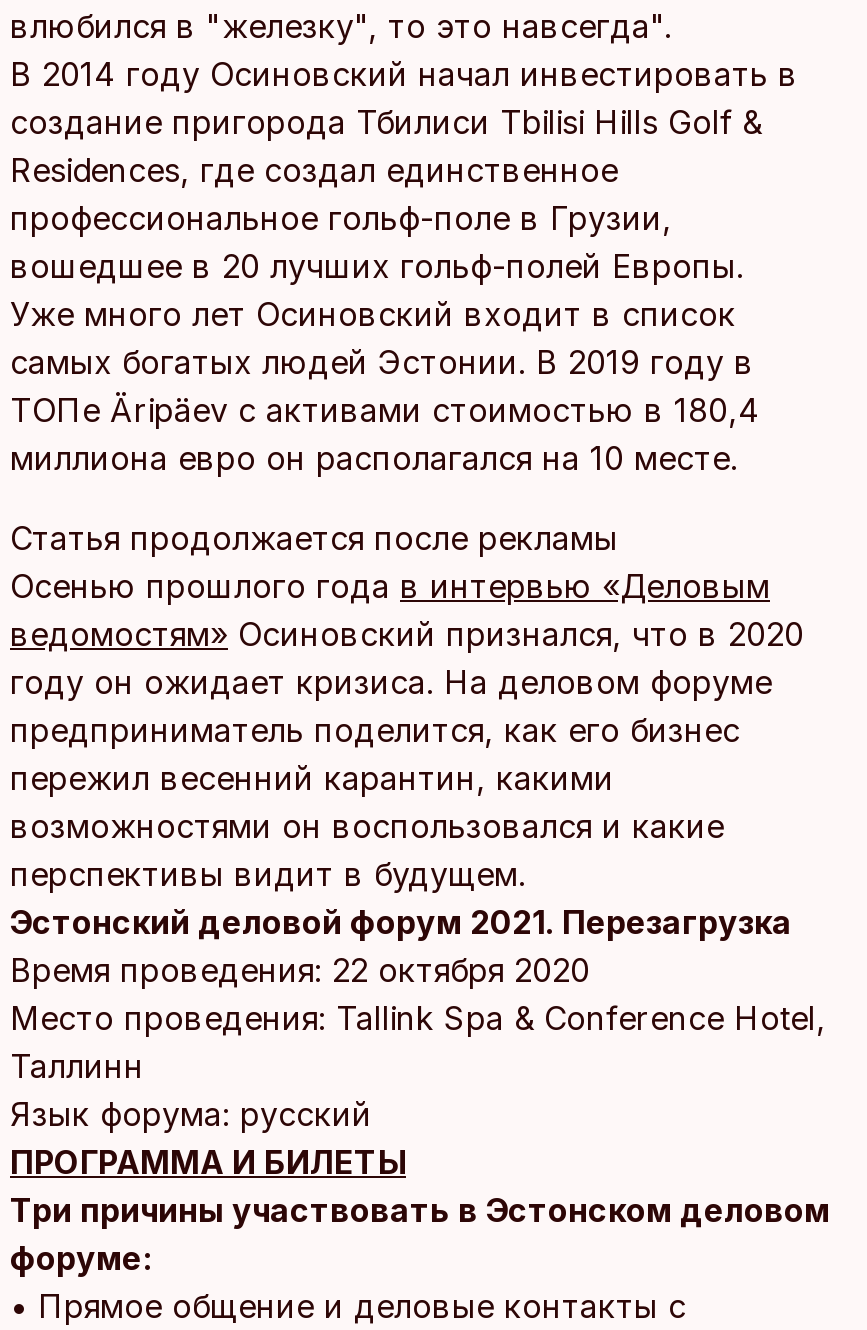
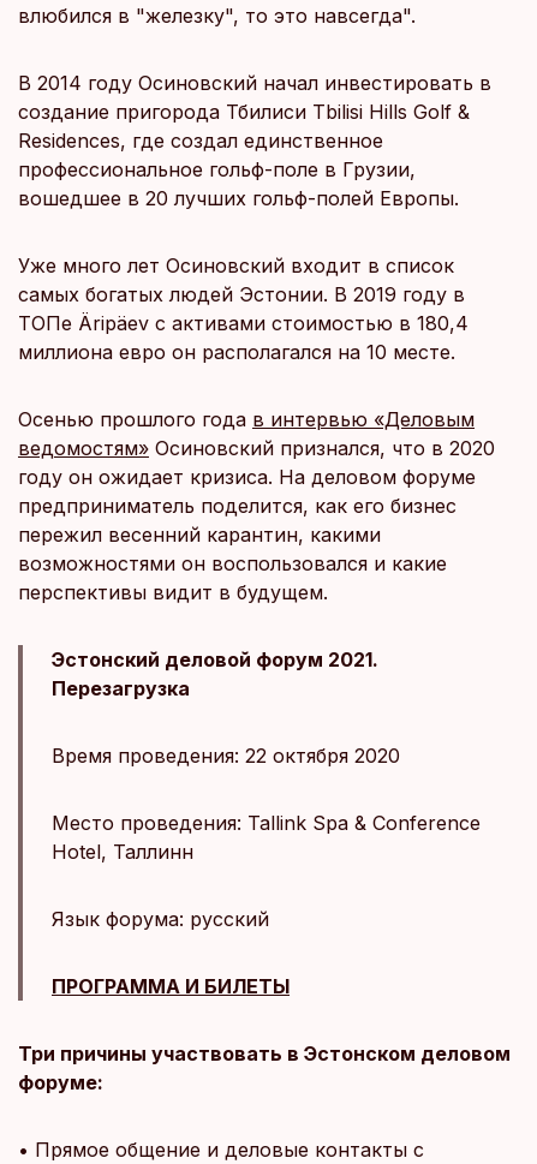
[10,518,618,558] Статья продолжается после рекламы -> none

